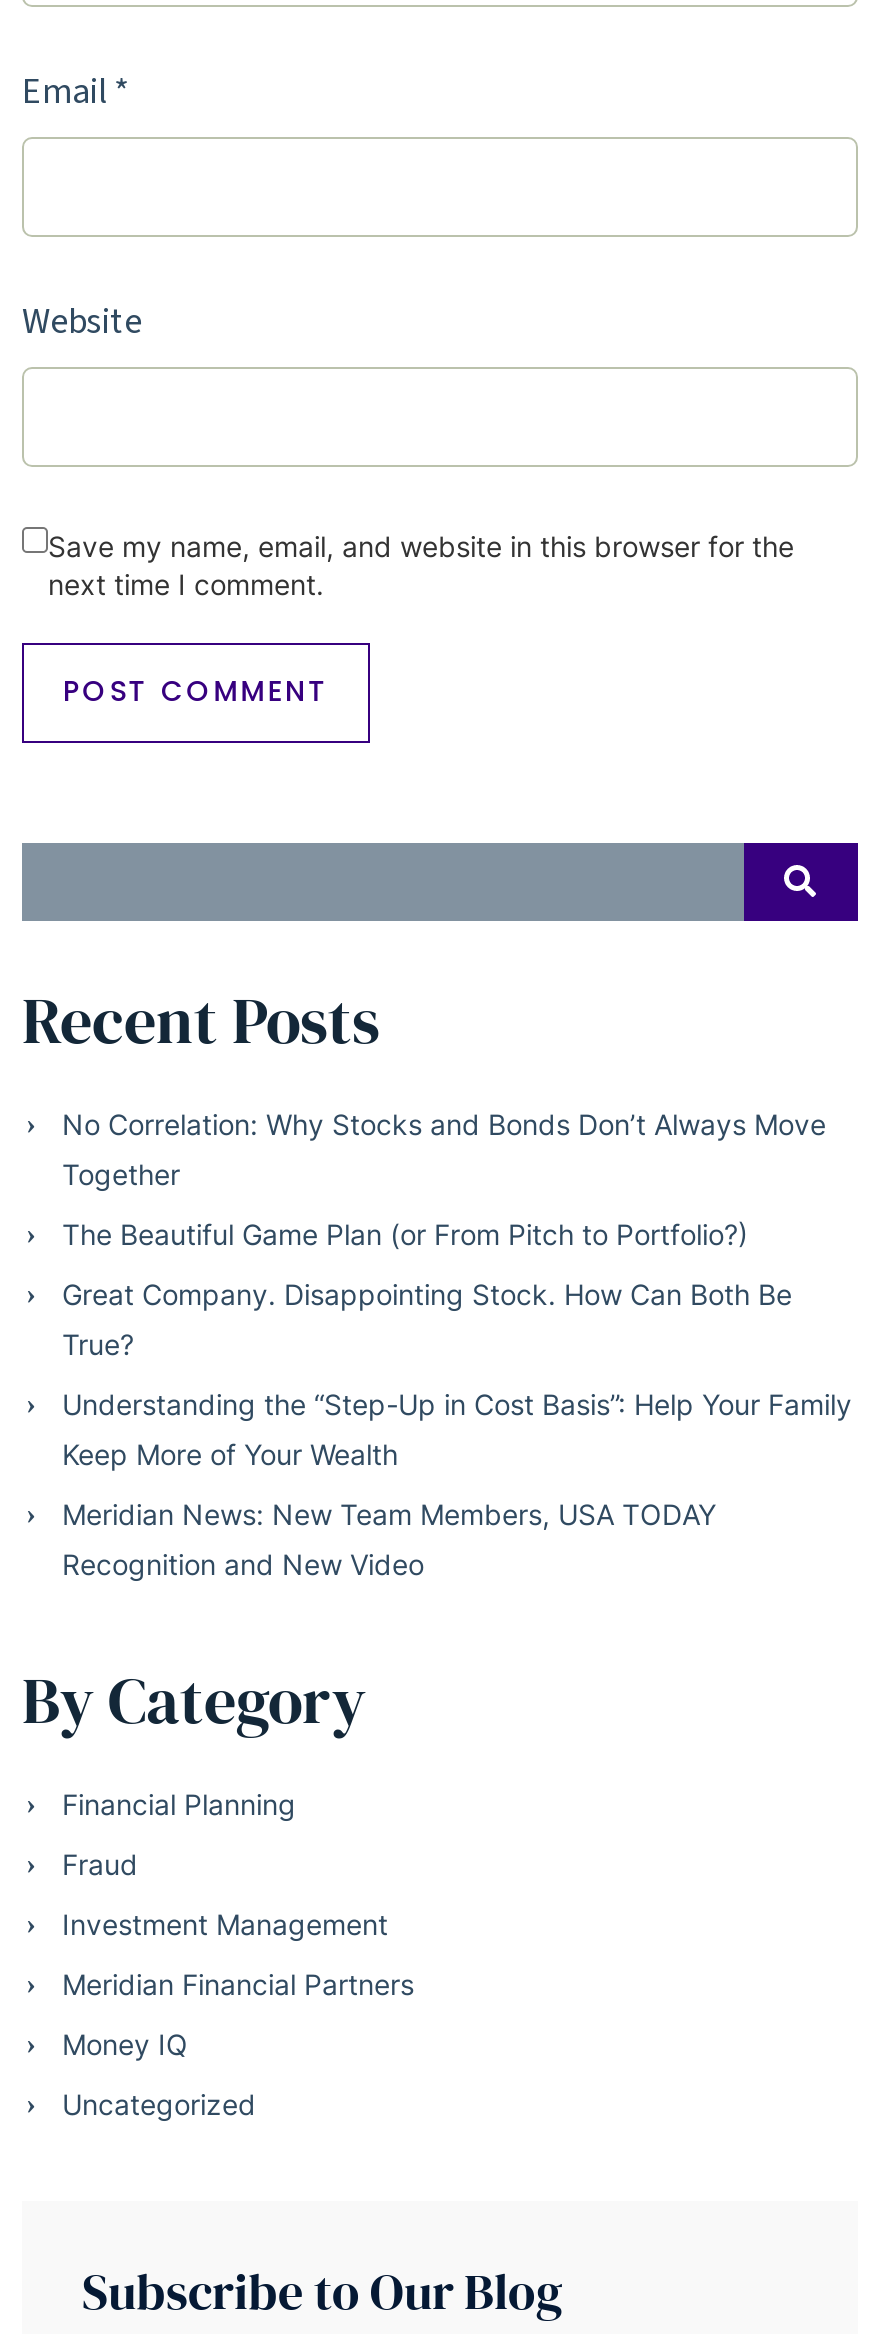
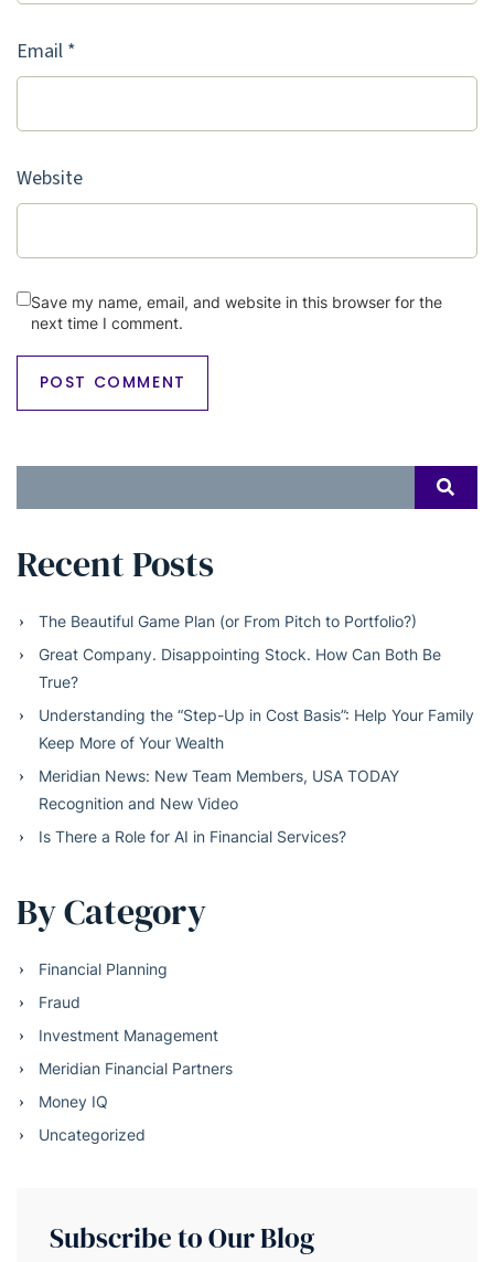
[62,1107,826,1191] No Correlation: Why Stocks and Bonds Don’t Always Move | Together -> none
moved [62,1217,852,1581] -> [39,611,474,812]: The Beautiful Game Plan (or From Pitch to Portfolio?) | Great Company. Disappointing Stock. How Can Both Be | True? | Understanding the “Step-Up in Cost Basis”: Help Your Family | Keep More of Your Wealth | Meridian News: New Team Members, USA TODAY | Recognition and New Video
none -> [39,826,346,845] Is There a Role for AI in Financial Services?

